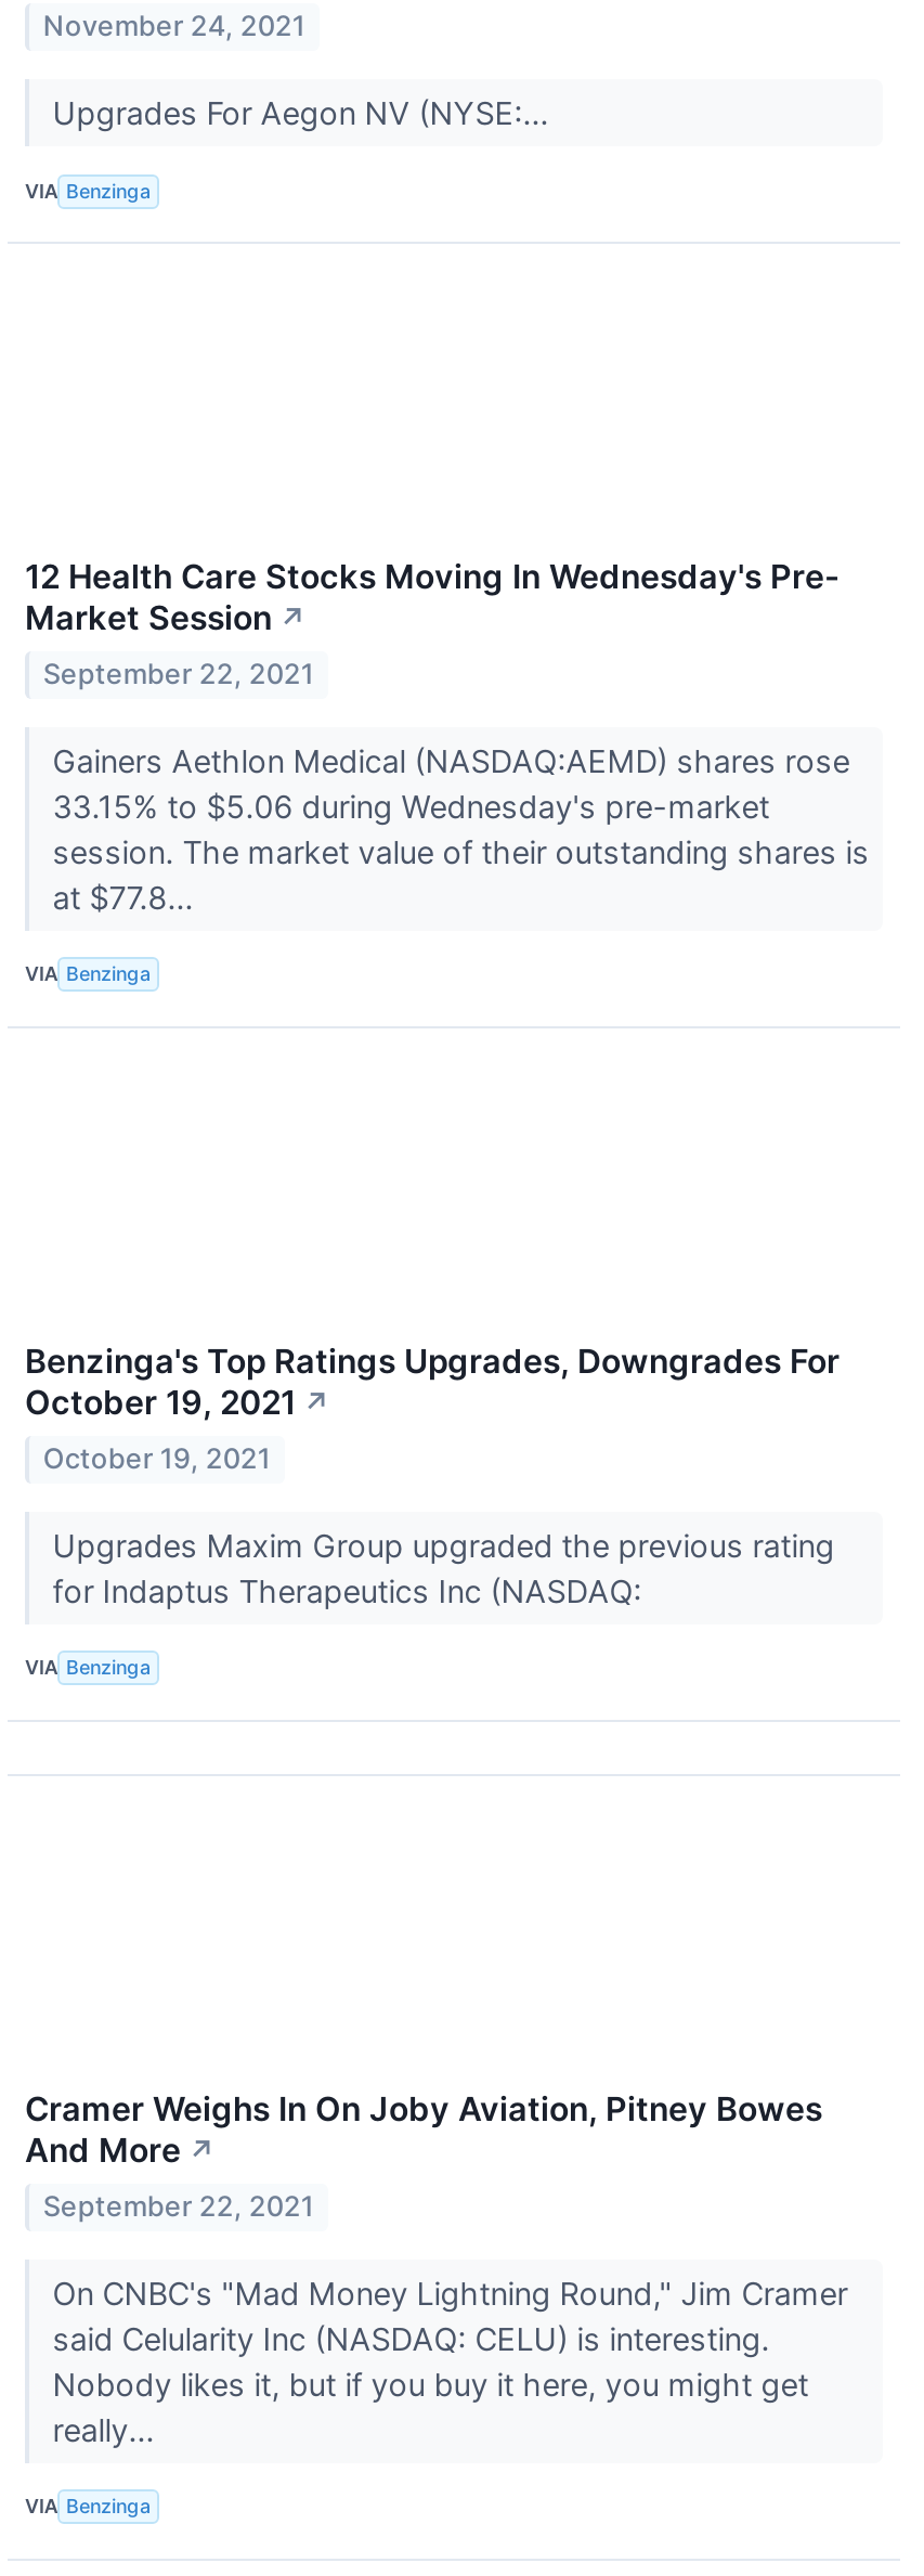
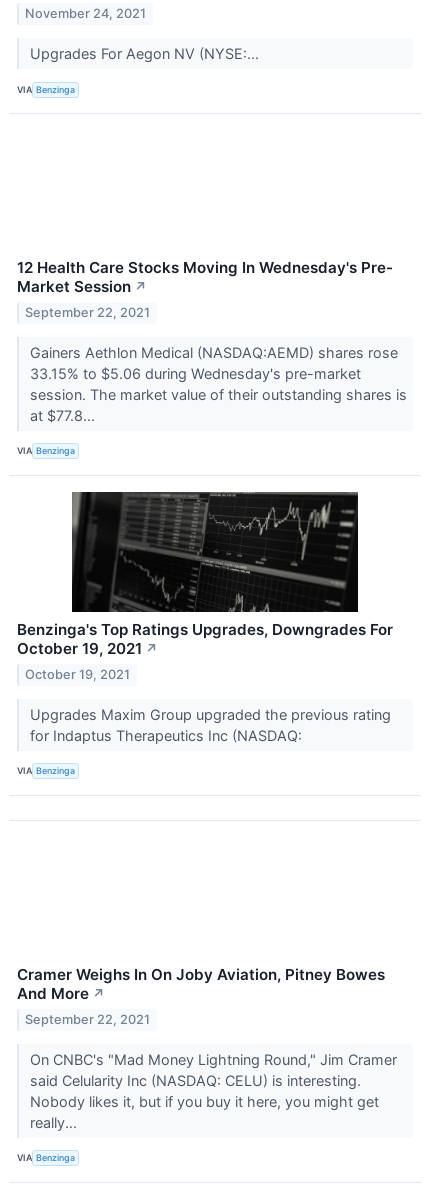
none -> [71,491,359,613] [image]

